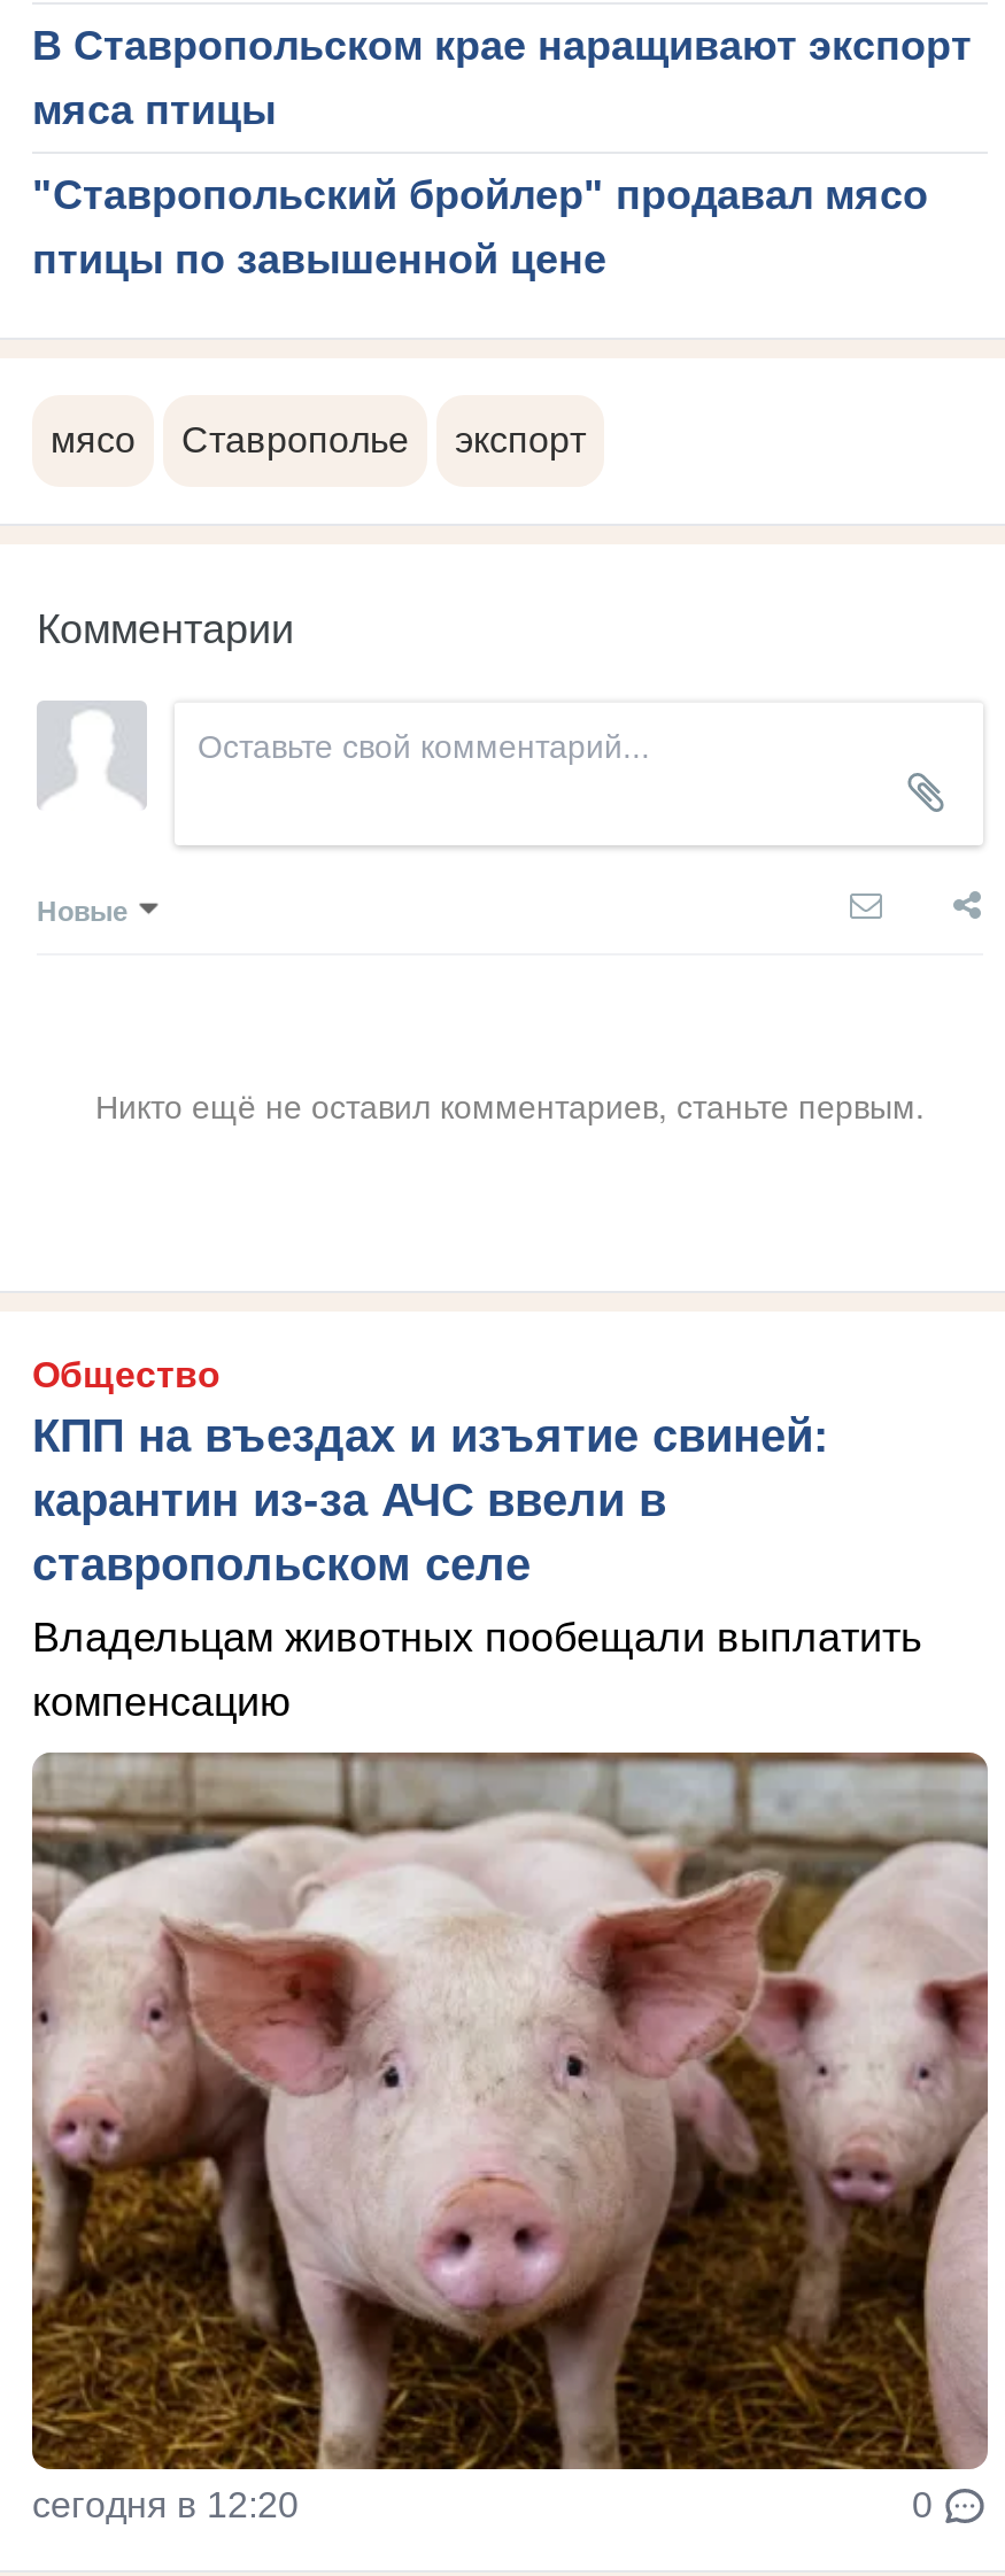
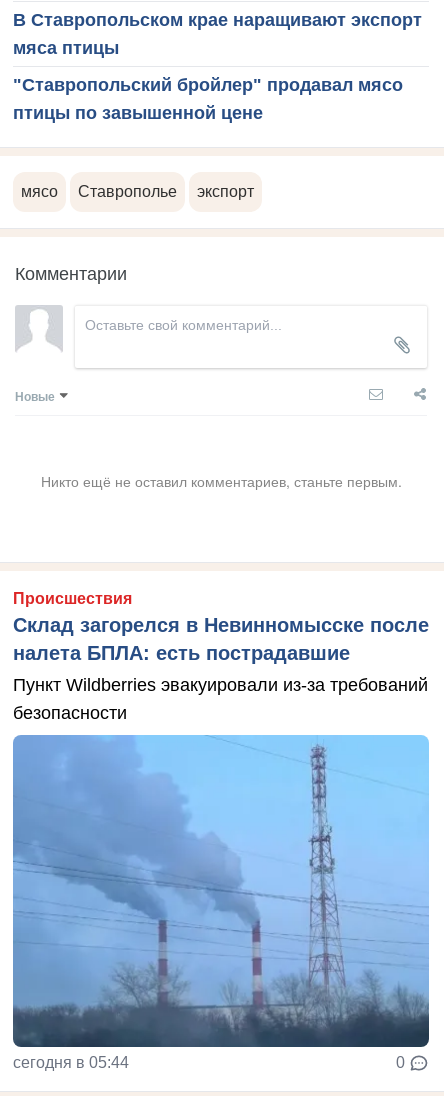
[32,1355,829,1589] Общество | КПП на въездах и изъятие свиней: | карантин из-за АЧС ввели в | ставропольском селе -> [13,590,429,664] Происшествия | Склад загорелся в Невинномысске после | налета БПЛА: есть пострадавшие
[32,1614,921,1725] Владельцам животных пообещали выплатить | компенсацию -> [13,675,428,723] Пункт Wildberries эвакуировали из-за требований | безопасности
[30,1750,990,2524] [image] | сегодня в 12:20 -> [12,734,430,1071] [image] | сегодня в 05:44

